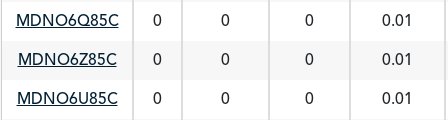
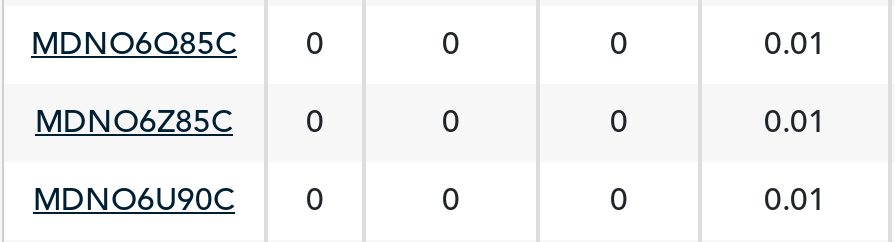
[16,87,162,111] MDNO6U85C 0 -> [33,176,324,224] MDNO6U90C 0

